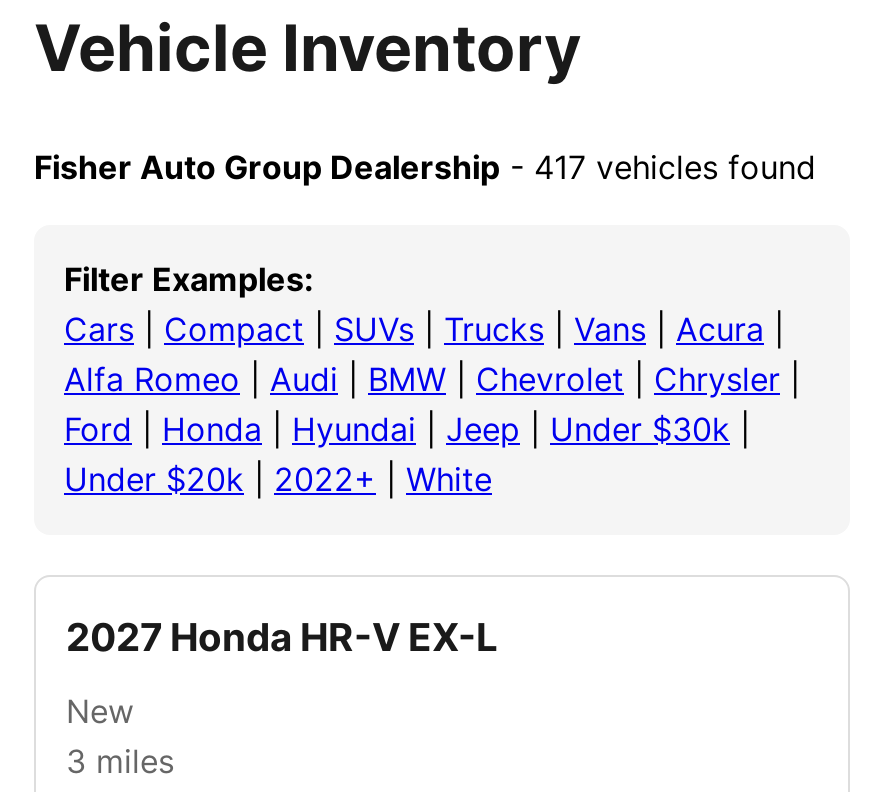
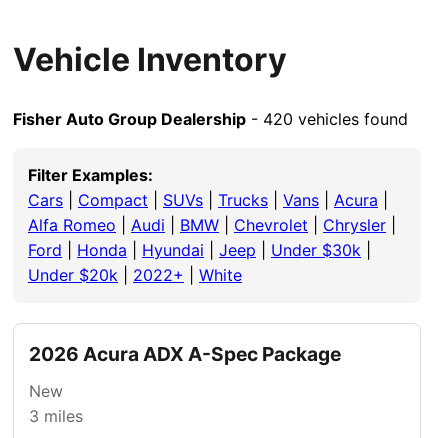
[34,147,816,187] Fisher Auto Group Dealership - 417 vehicles found -> [13,109,408,129] Fisher Auto Group Dealership - 420 vehicles found
[66,613,498,661] 2027 Honda HR-V EX-L -> [29,342,341,366] 2026 Acura ADX A-Spec Package

